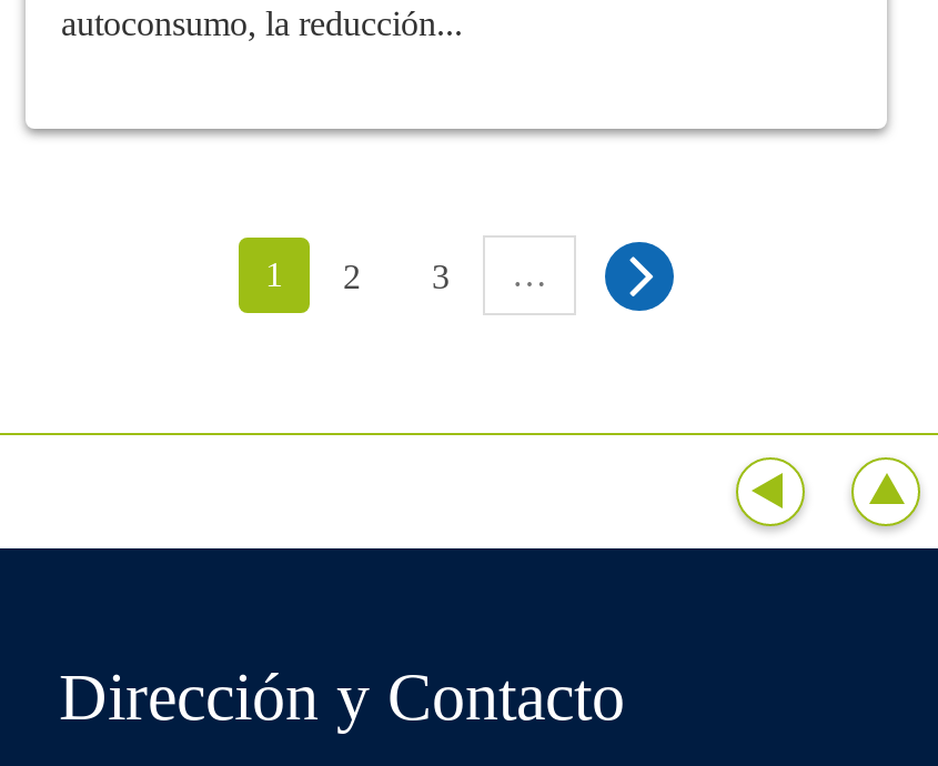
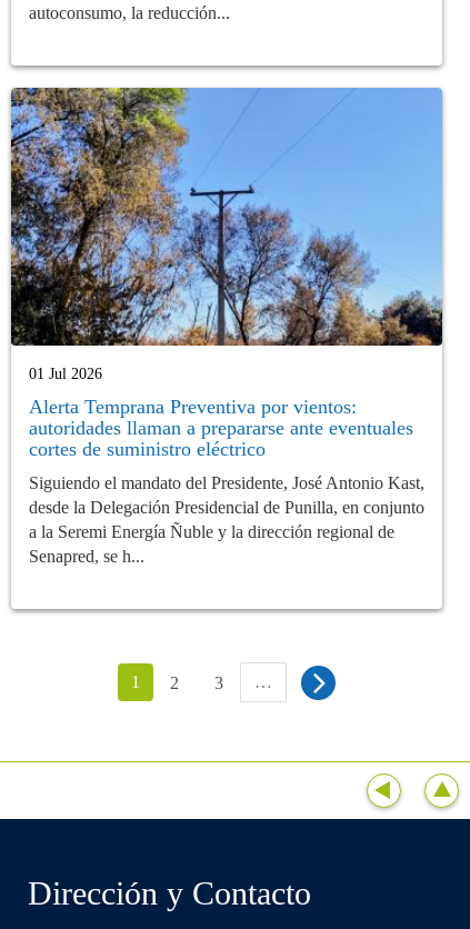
none -> [10,87,443,566] [image] | 01 Jul 2026 | Alerta Temprana Preventiva por vientos: | autoridades llaman a prepararse ante eventuales | cortes de suministro eléctrico | Siguiendo el mandato del Presidente, José Antonio Kast, | desde la Delegación Presidencial de Punilla, en conjunto | a la Seremi Energía Ñuble y la dirección regional de | Senapred, se h...

